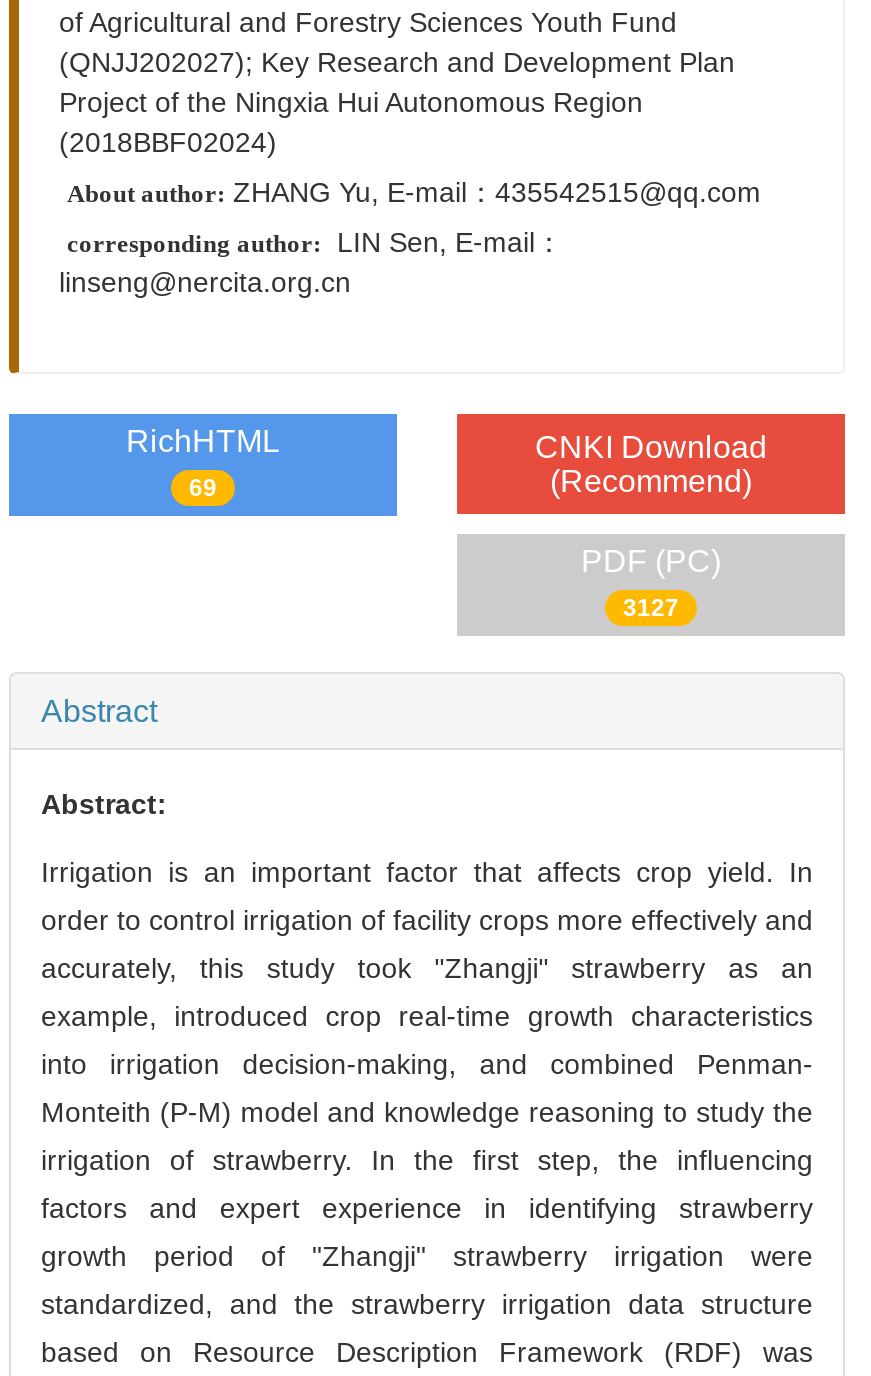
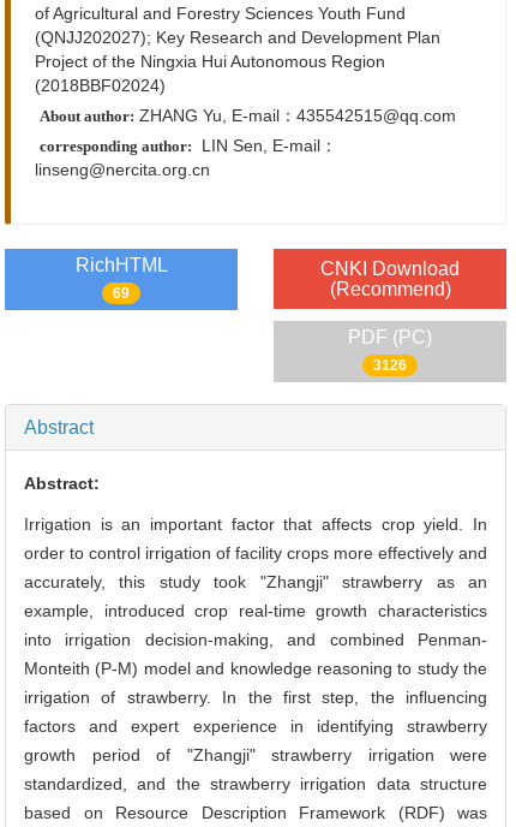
[623,593,679,621] 3127 -> [373,357,407,373] 3126

